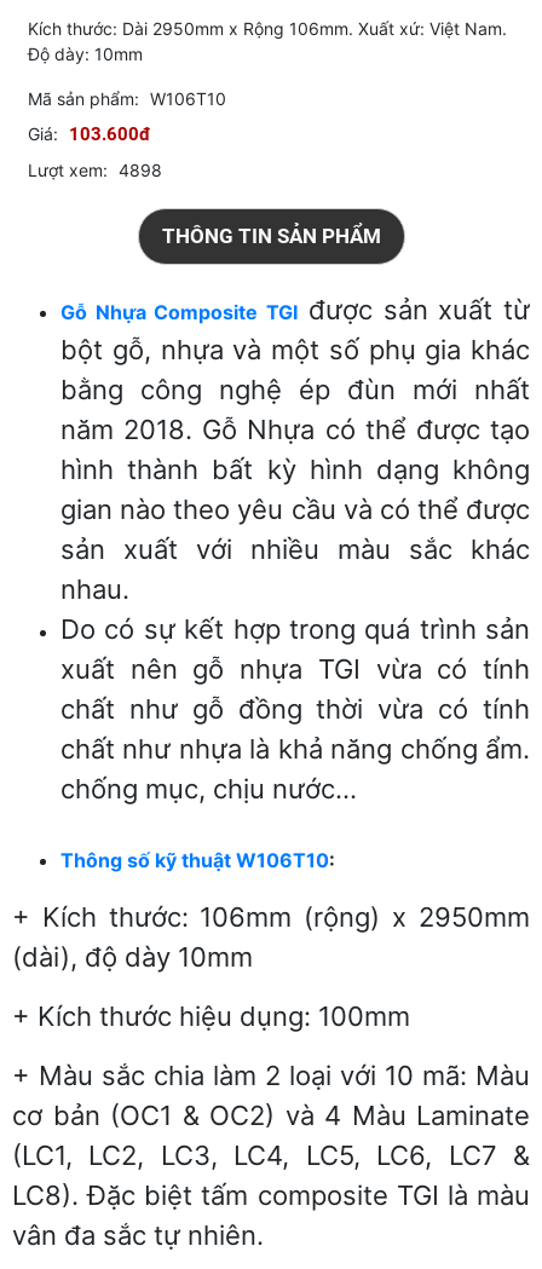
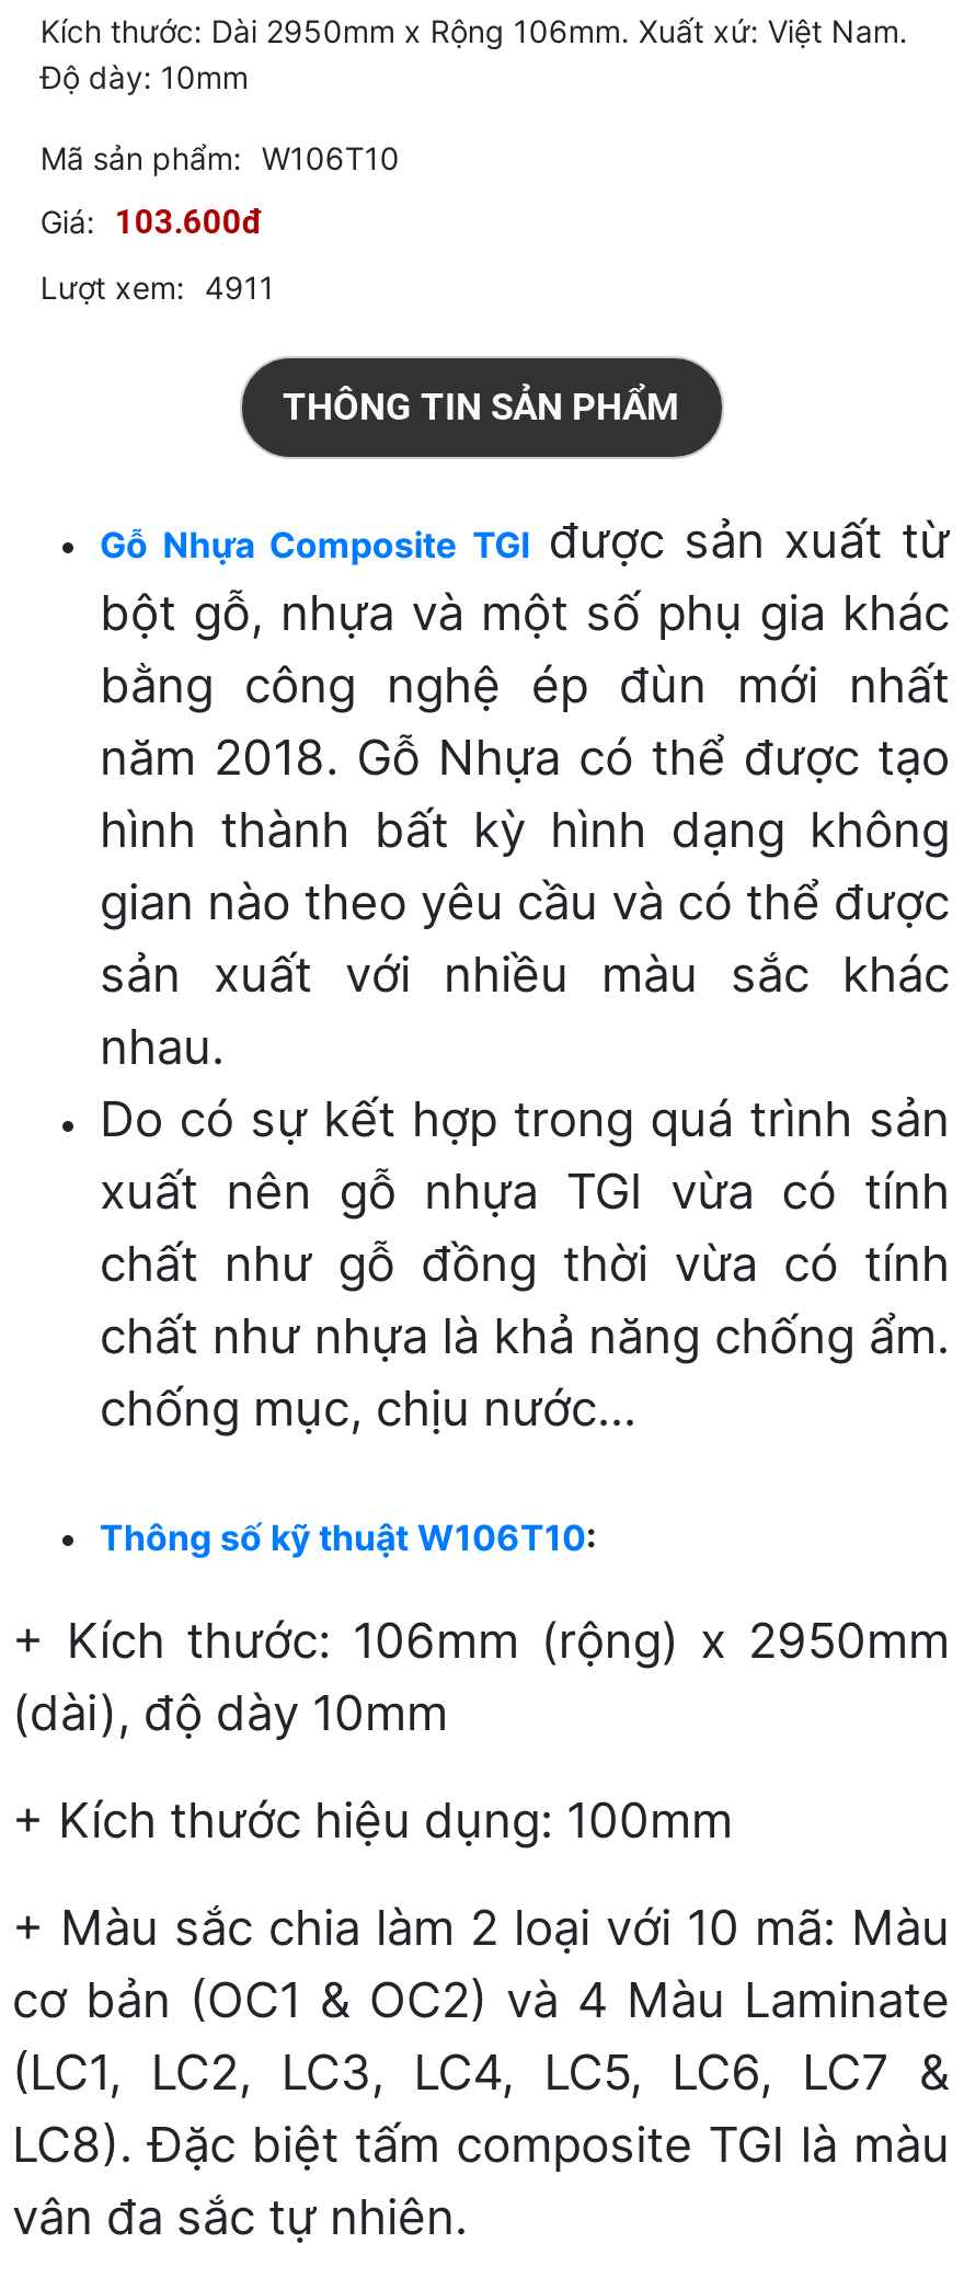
[28,160,162,180] Lượt xem: 4898 -> [40,268,275,306] Lượt xem: 4911

